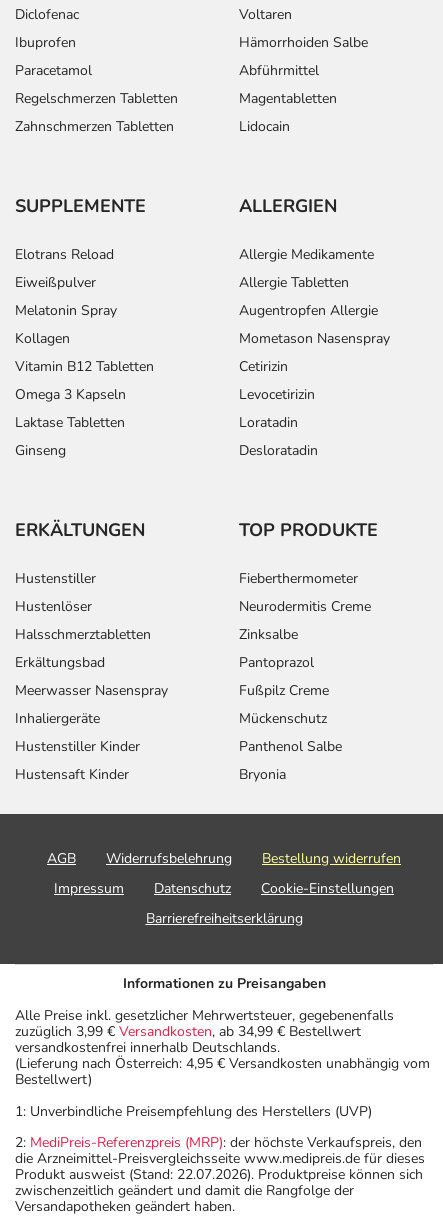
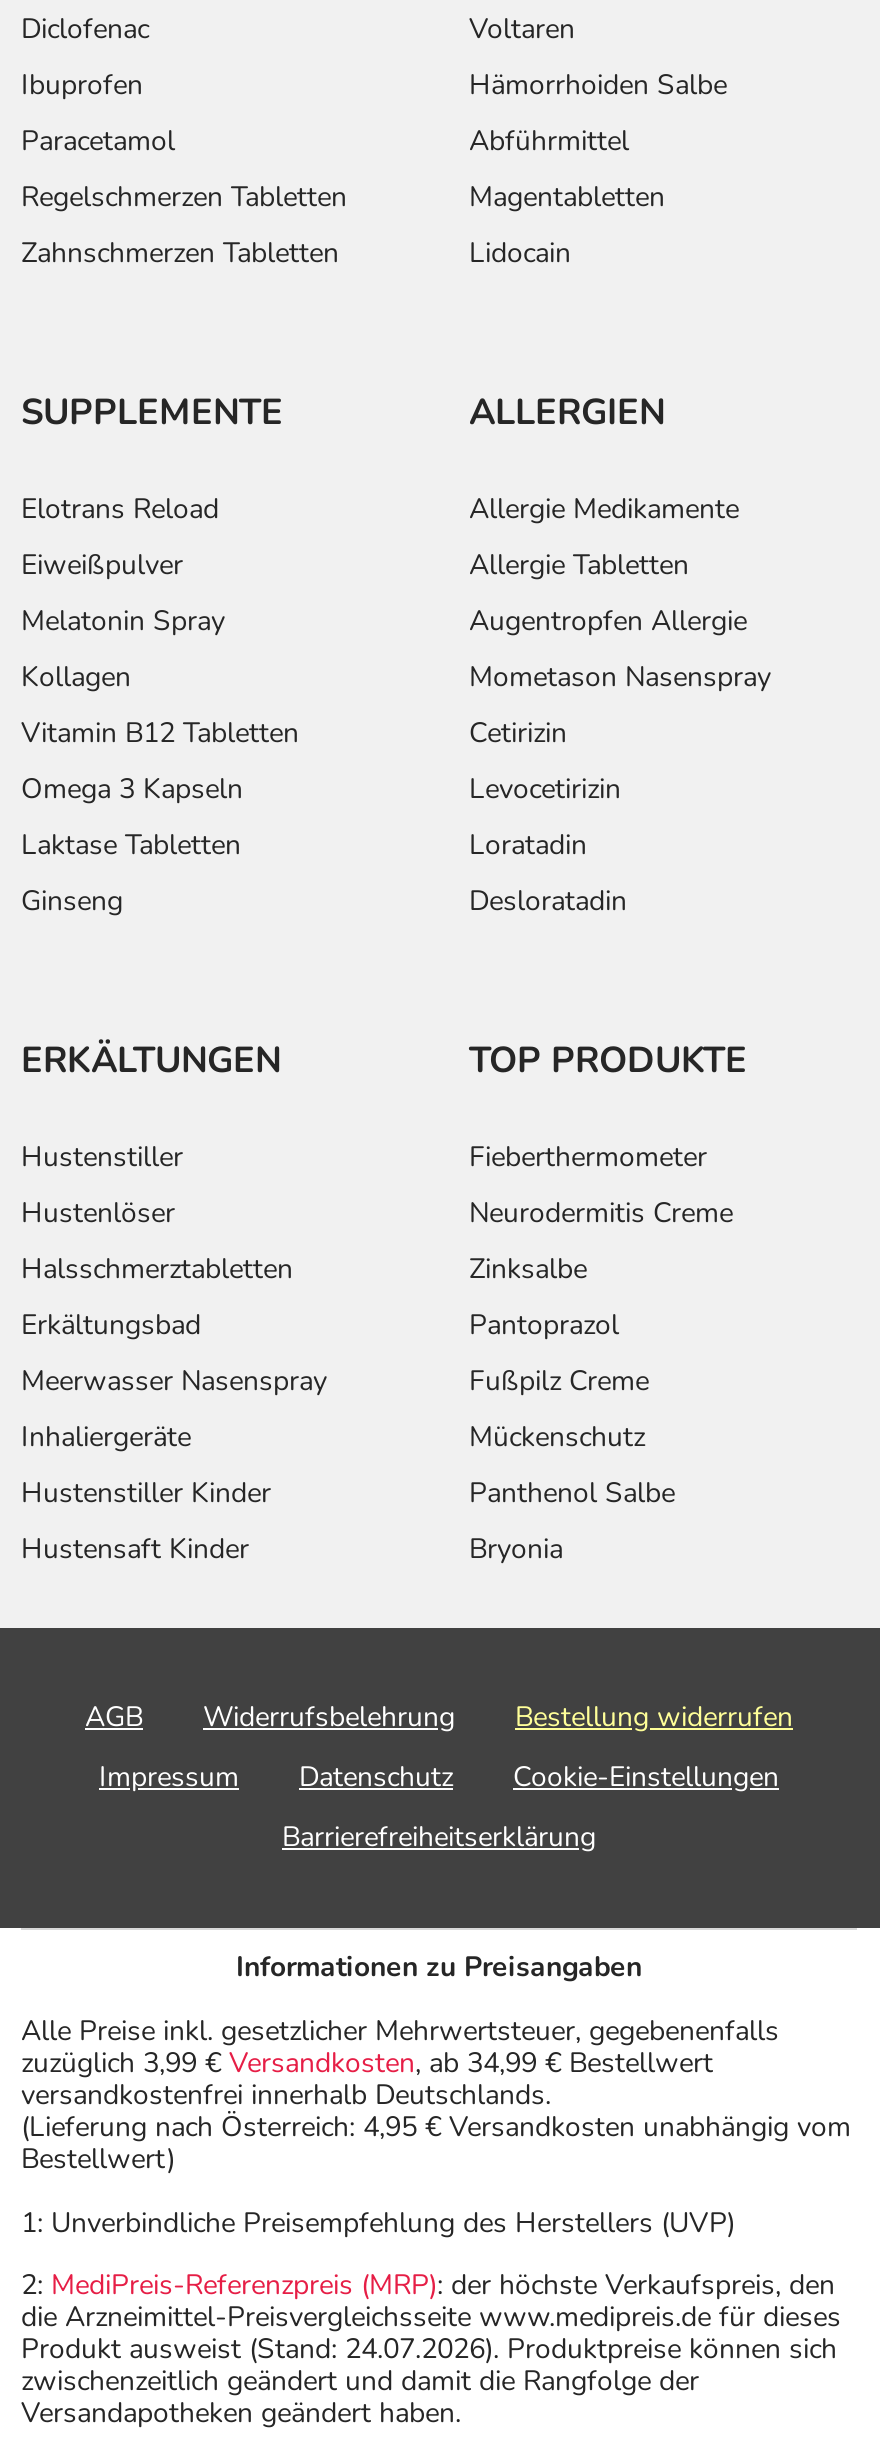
[15,1165,423,1184] Produkt ausweist (Stand: 22.07.2026). Produktpreise können sich -> [21,2330,837,2368] Produkt ausweist (Stand: 24.07.2026). Produktpreise können sich

